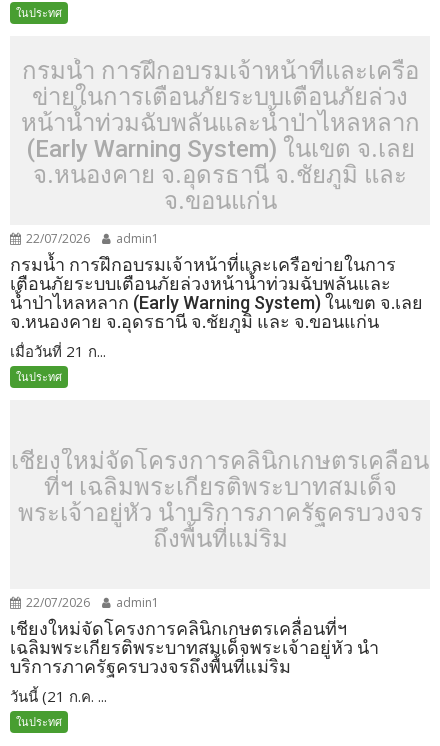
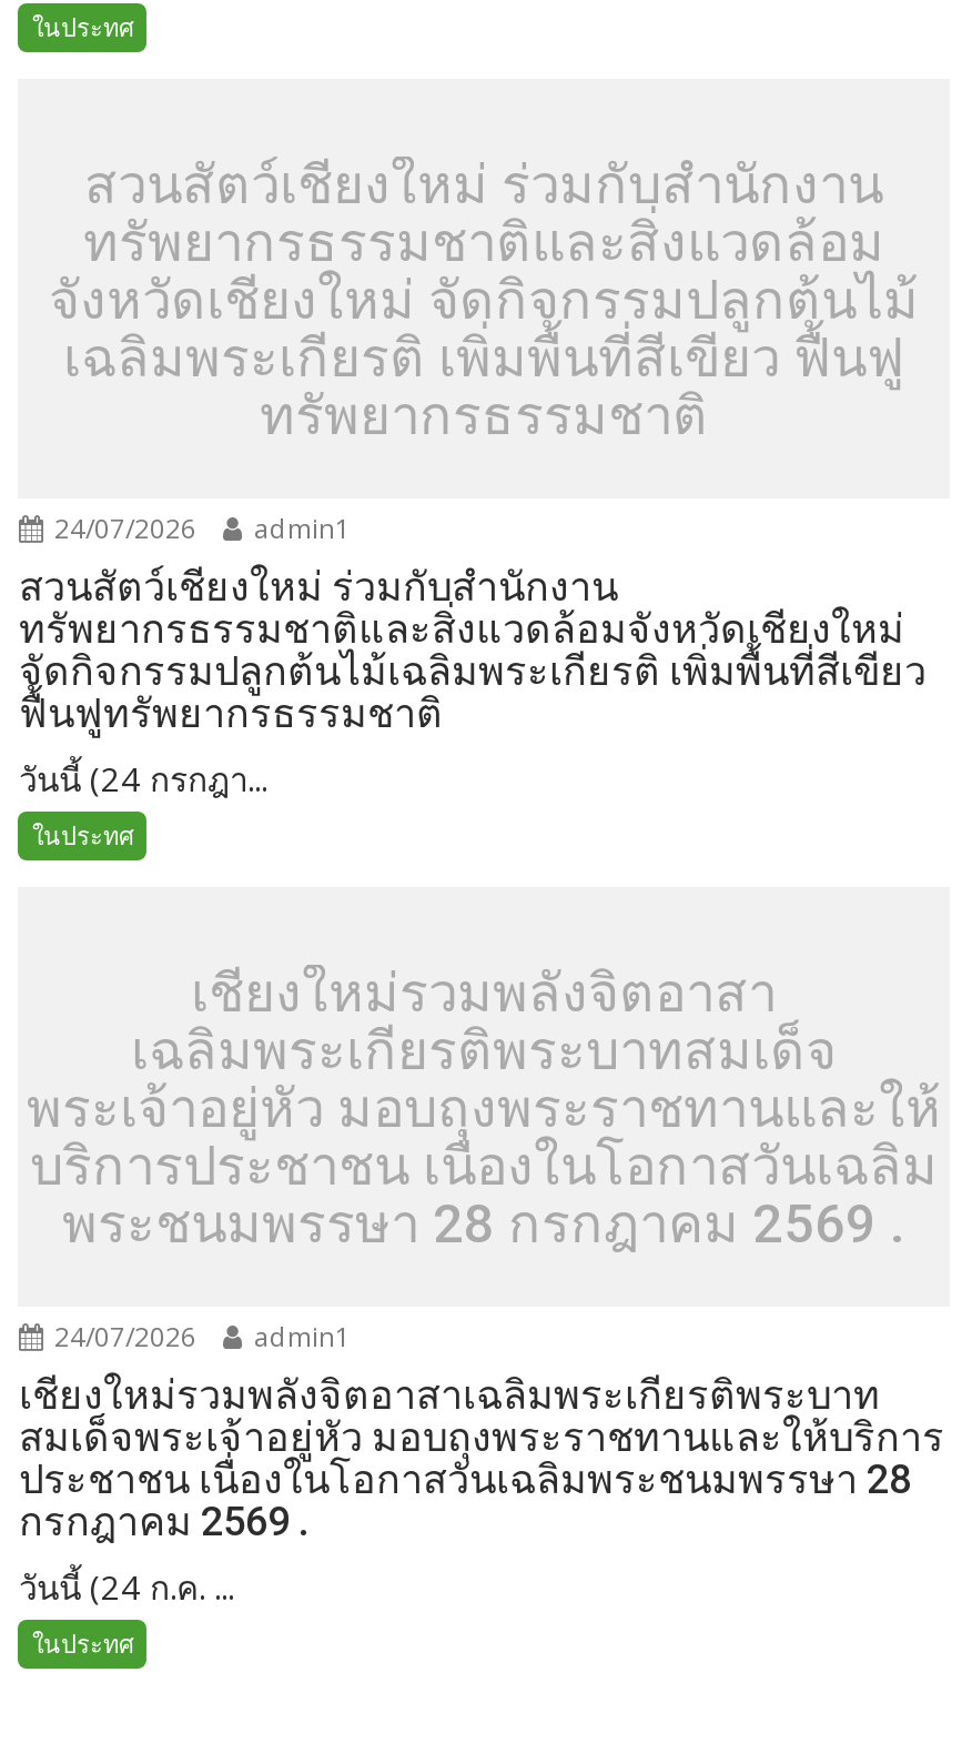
[20,57,419,215] กรมน้ำ การฝึกอบรมเจ้าหน้าที่และเครือ | ข่ายในการเตือนภัยระบบเตือนภัยล่วง | หน้าน้ำท่วมฉับพลันและน้ำป่าไหลหลาก | (Early Warning System) ในเขต จ.เลย | จ.หนองคาย จ.อุดรธานี จ.ชัยภูมิ และ | จ.ขอนแก่น -> [49,153,919,447] สวนสัตว์เชียงใหม่ ร่วมกับสำนักงาน | ทรัพยากรธรรมชาติและสิ่งแวดล้อม | จังหวัดเชียงใหม่ จัดกิจกรรมปลูกต้นไม้ | เฉลิมพระเกียรติ เพิ่มพื้นที่สีเขียว ฟื้นฟู | ทรัพยากรธรรมชาติ
[23,230,159,247] 22/07/2026 admin1 -> [48,510,350,548] 24/07/2026 admin1
[10,254,423,361] กรมน้ำ การฝึกอบรมเจ้าหน้าที่และเครือข่ายในการ | เตือนภัยระบบเตือนภัยล่วงหน้าน้ำท่วมฉับพลันและ | น้ำป่าไหลหลาก (Early Warning System) ในเขต จ.เลย | จ.หนองคาย จ.อุดรธานี จ.ชัยภูมิ และ จ.ขอนแก่น | เมื่อวันที่ 21 ก... -> [19,563,927,801] สวนสัตว์เชียงใหม่ ร่วมกับสำนักงาน | ทรัพยากรธรรมชาติและสิ่งแวดล้อมจังหวัดเชียงใหม่ | จัดกิจกรรมปลูกต้นไม้เฉลิมพระเกียรติ เพิ่มพื้นที่สีเขียว | ฟื้นฟูทรัพยากรธรรมชาติ | วันนี้ (24 กรกฎา...
[11,447,429,553] เชียงใหม่จัดโครงการคลินิกเกษตรเคลื่อน | ที่ฯ เฉลิมพระเกียรติพระบาทสมเด็จ | พระเจ้าอยู่หัว นำบริการภาครัฐครบวงจร | ถึงพื้นที่แม่ริม -> [27,962,941,1255] เชียงใหม่รวมพลังจิตอาสา | เฉลิมพระเกียรติพระบาทสมเด็จ | พระเจ้าอยู่หัว มอบถุงพระราชทานและให้ | บริการประชาชน เนื่องในโอกาสวันเฉลิม | พระชนมพรรษา 28 กรกฎาคม 2569 .
[23,594,159,611] 22/07/2026 admin1 -> [48,1318,350,1356] 24/07/2026 admin1
[10,618,379,706] เชียงใหม่จัดโครงการคลินิกเกษตรเคลื่อนที่ฯ | เฉลิมพระเกียรติพระบาทสมเด็จพระเจ้าอยู่หัว นำ | บริการภาครัฐครบวงจรถึงพื้นที่แม่ริม | วันนี้ (21 ก.ค. ... -> [19,1371,944,1609] เชียงใหม่รวมพลังจิตอาสาเฉลิมพระเกียรติพระบาท | สมเด็จพระเจ้าอยู่หัว มอบถุงพระราชทานและให้บริการ | ประชาชน เนื่องในโอกาสวันเฉลิมพระชนมพรรษา 28 | กรกฎาคม 2569 . | วันนี้ (24 ก.ค. ...

